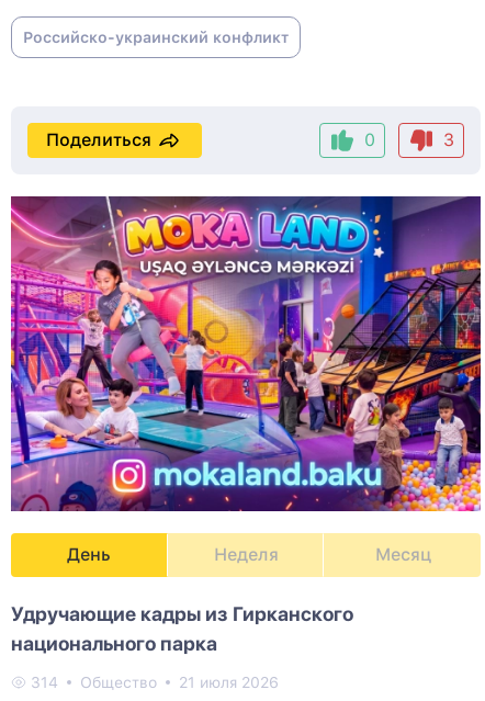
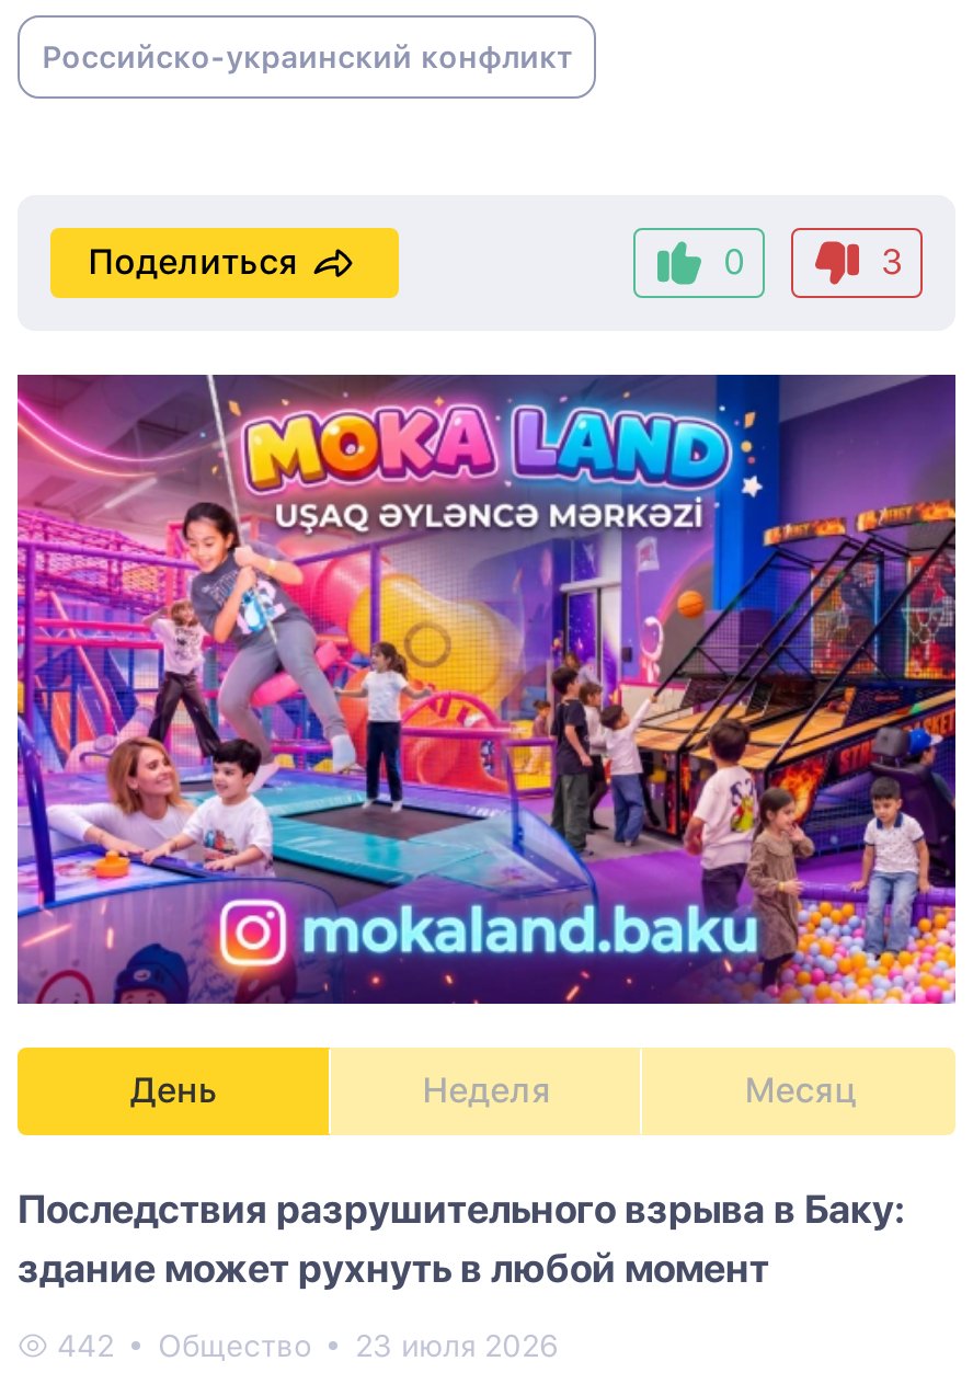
[11,602,353,655] Удручающие кадры из Гирканского | национального парка -> [18,1186,905,1291] Последствия разрушительного взрыва в Баку: | здание может рухнуть в любой момент
[26,674,63,691] 314 -> [48,1328,123,1363] 442
[179,674,279,691] 21 июля 2026 -> [355,1328,559,1363] 23 июля 2026

